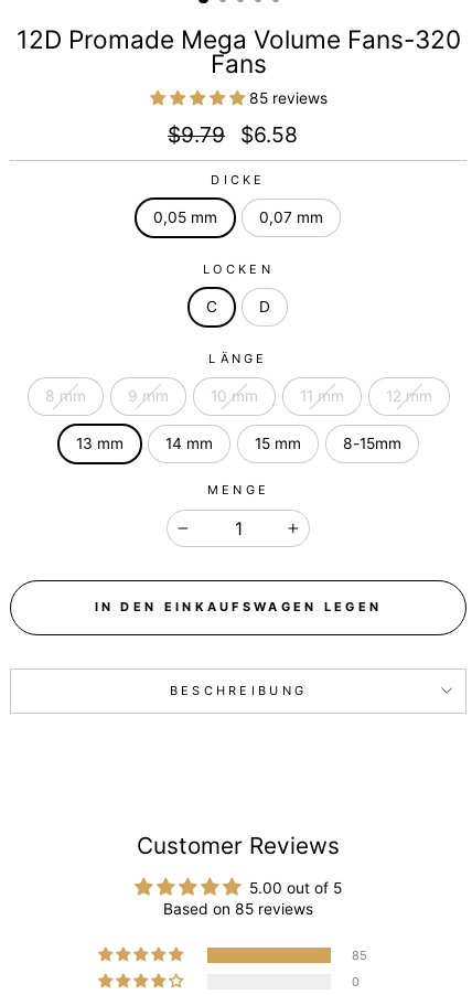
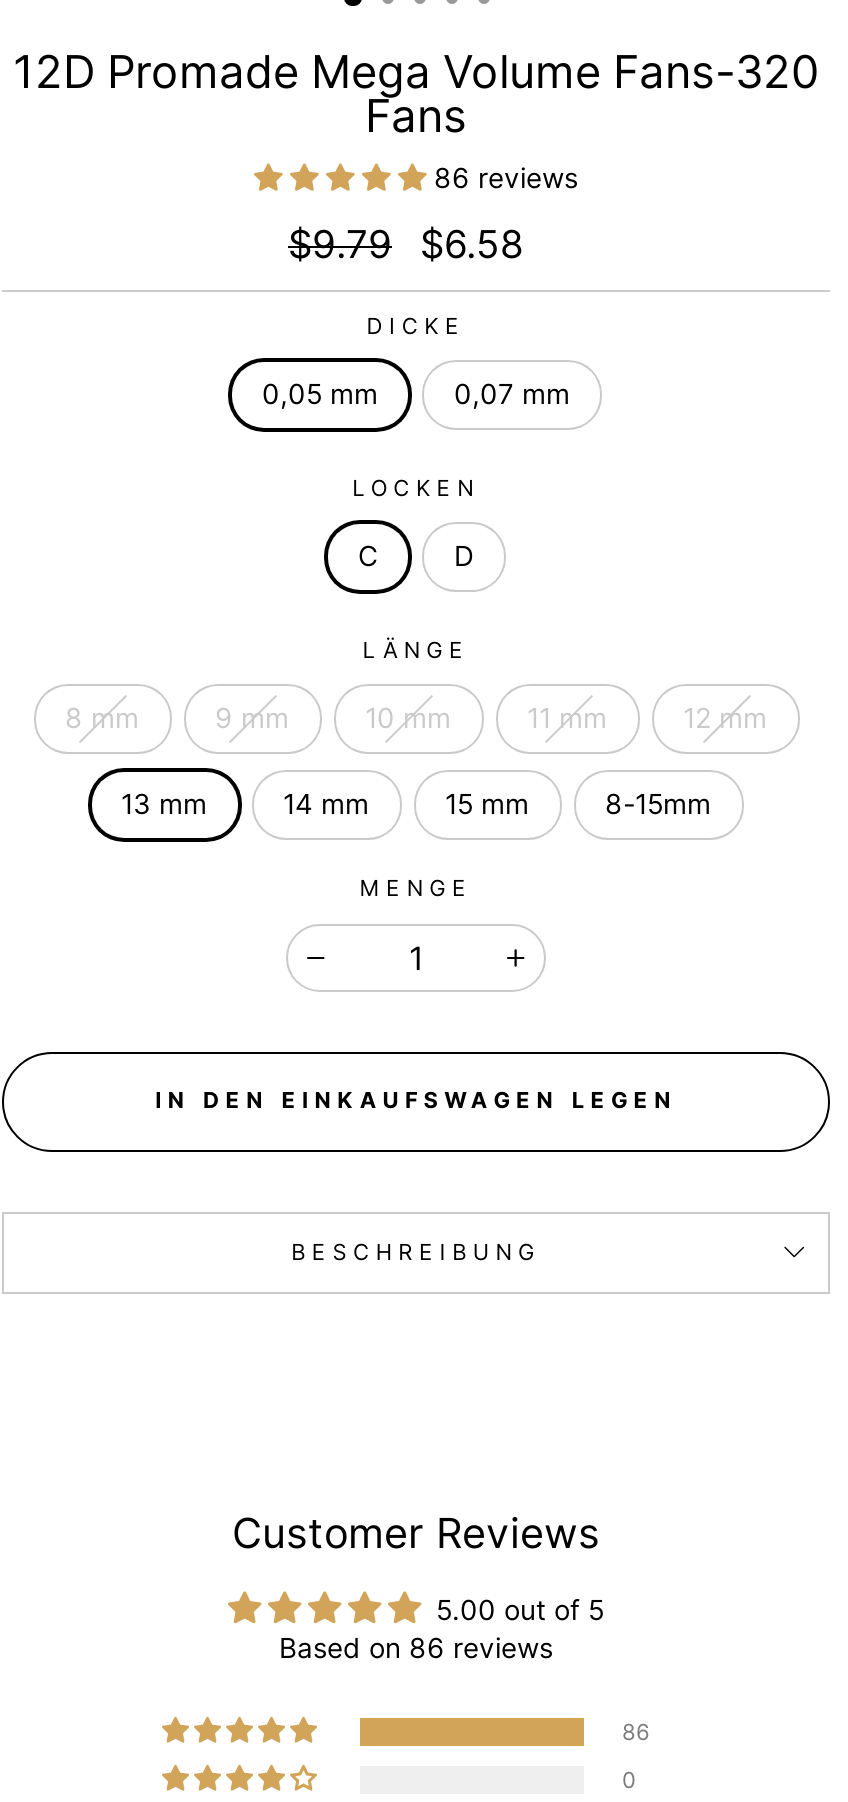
[249,89,327,107] 85 reviews -> [434,161,578,193] 86 reviews
[163,900,313,917] Based on 85 reviews -> [279,1631,553,1663] Based on 86 reviews
[352,947,367,963] 85 -> [622,1717,650,1745] 86

